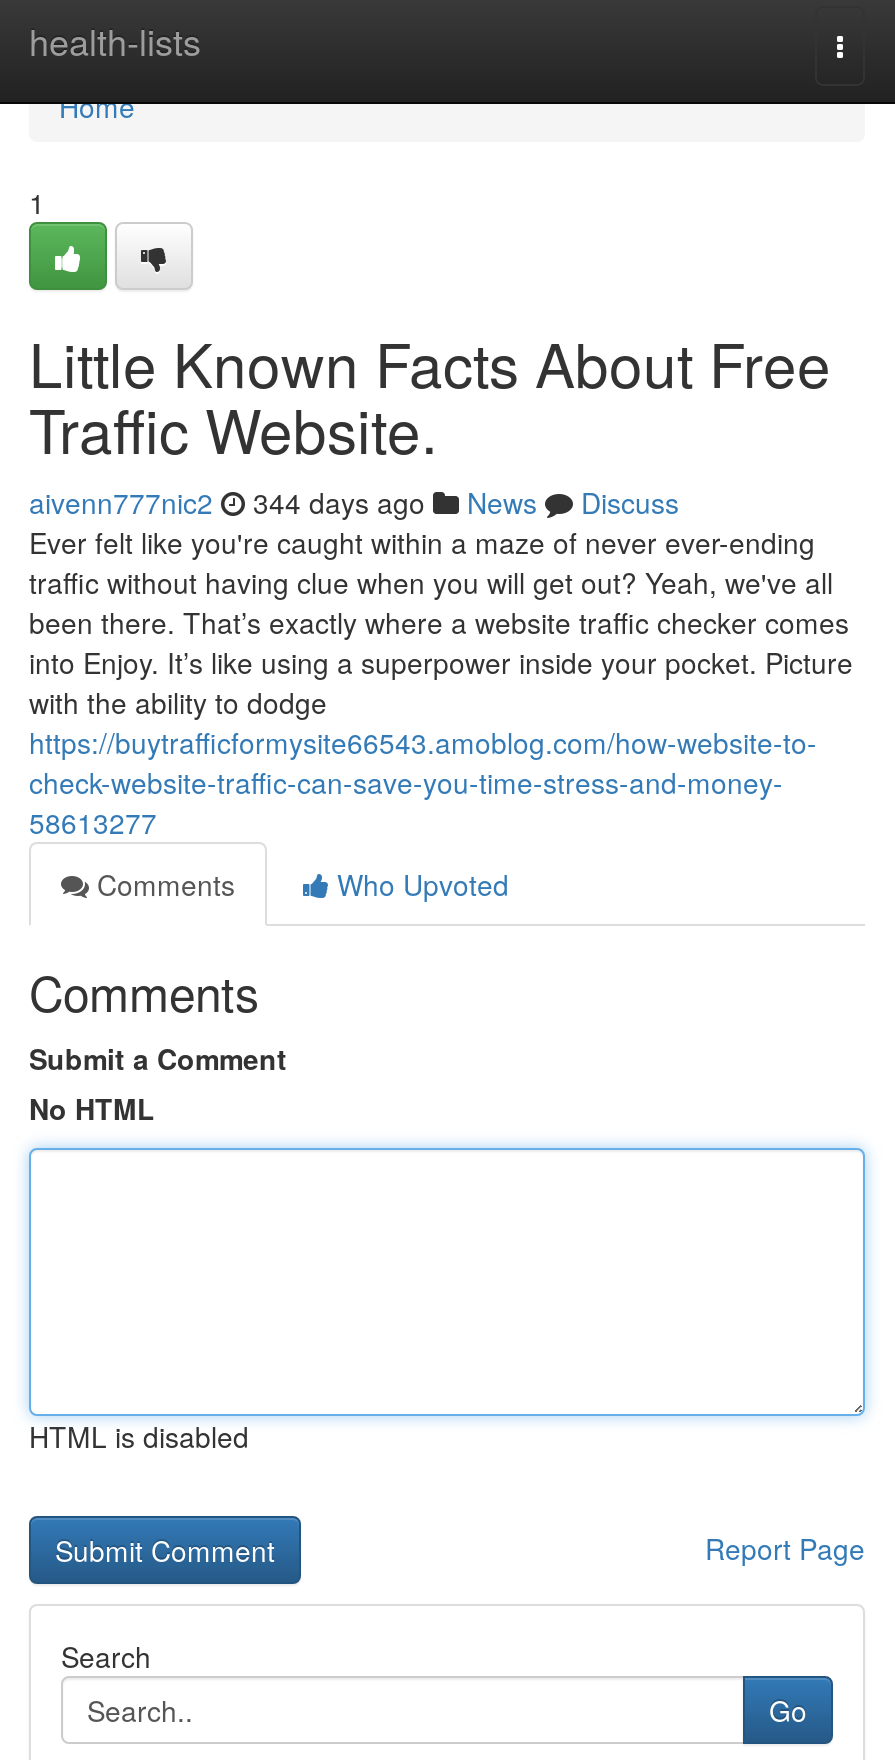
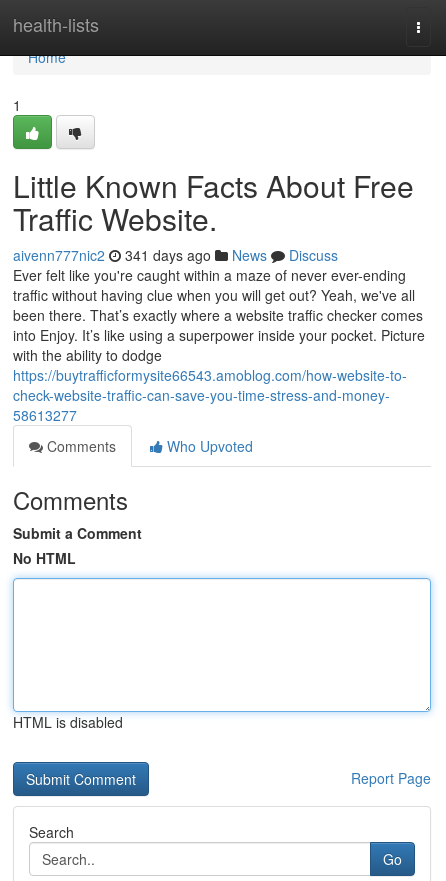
[29,482,679,522] aivenn777nic2 344 days ago News Discuss -> [13,245,338,265] aivenn777nic2 341 days ago News Discuss

